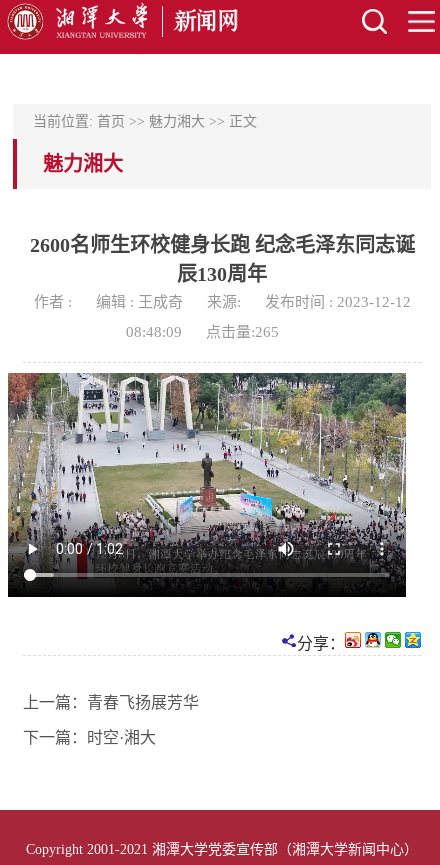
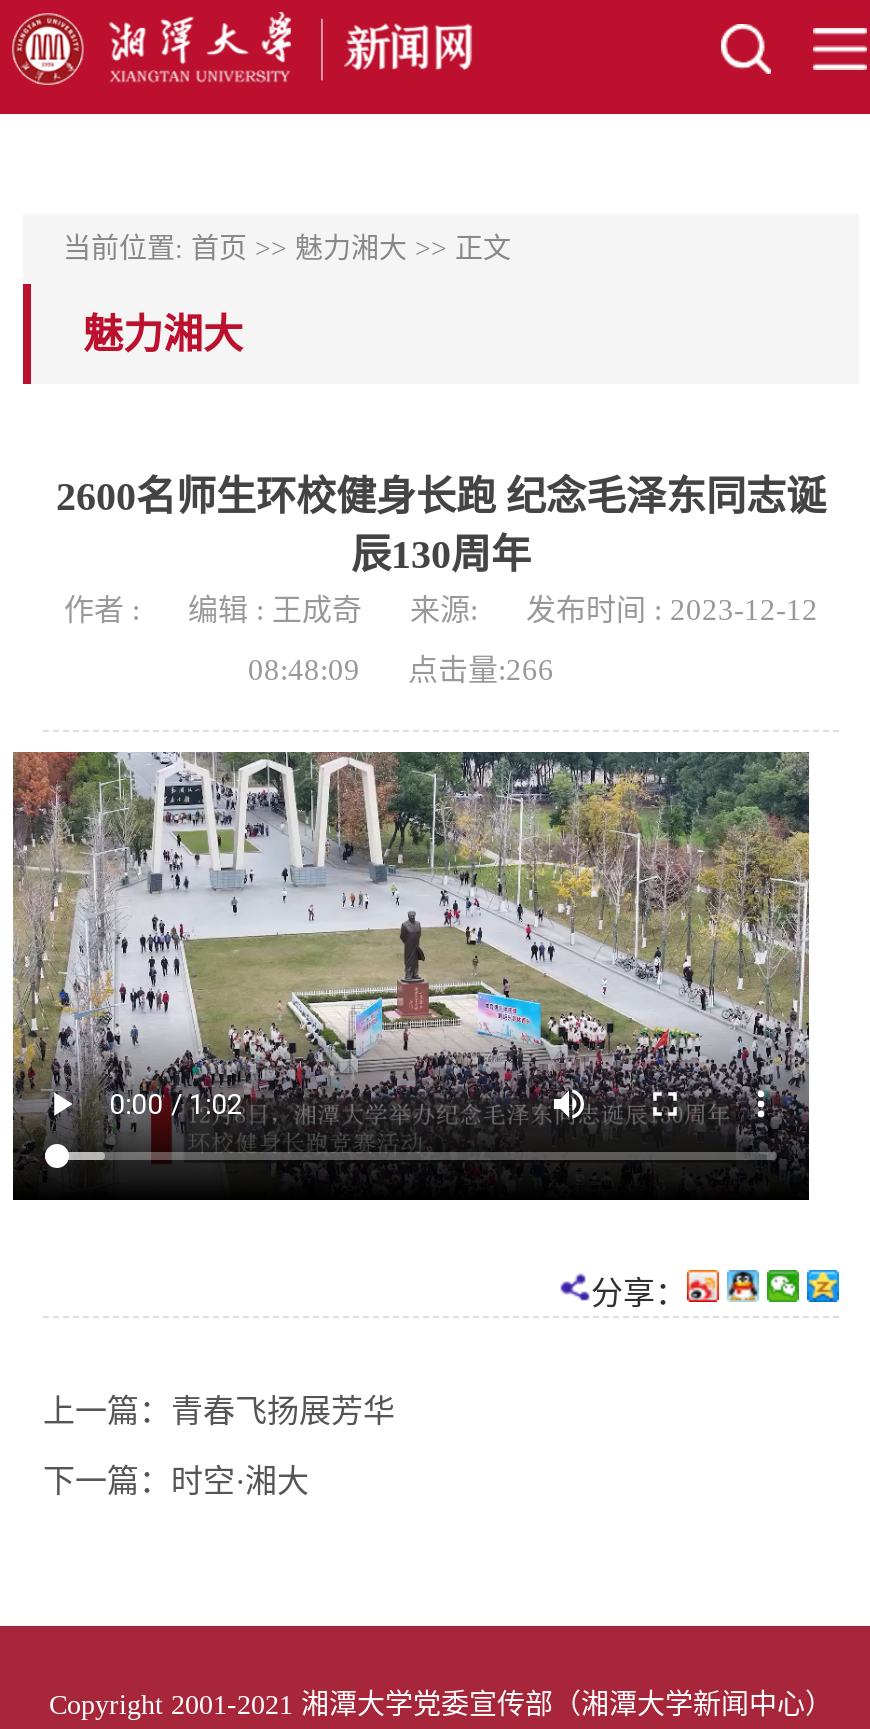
[125,324,278,340] 08:48:09 点击量:265 -> [248,654,554,686] 08:48:09 点击量:266

